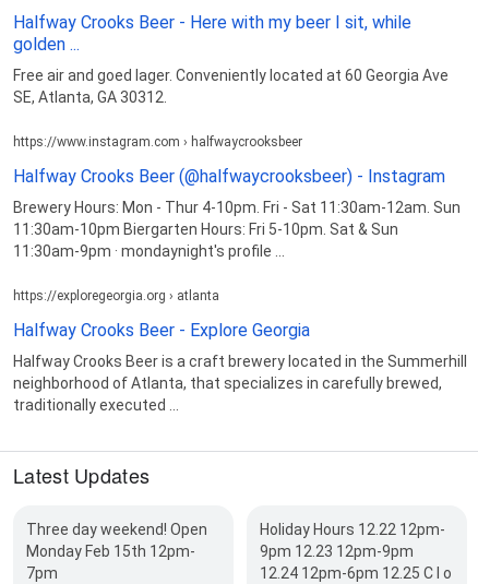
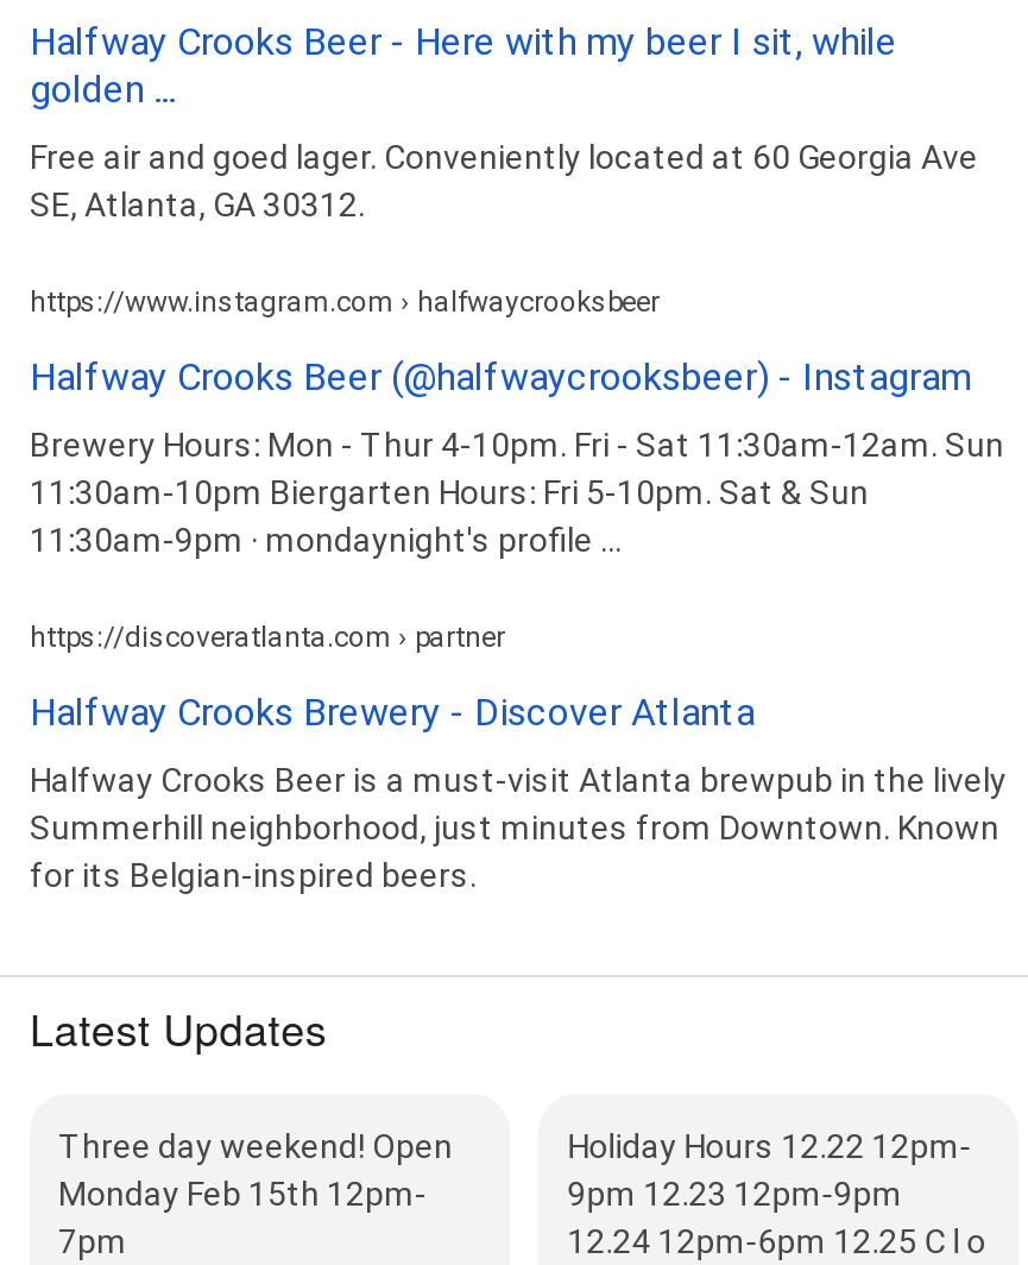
[13,288,219,303] https://exploregeorgia.org › atlanta -> [30,620,505,653] https://discoveratlanta.com › partner
[13,320,310,340] Halfway Crooks Beer - Explore Georgia -> [30,689,755,734] Halfway Crooks Brewery - Discover Atlanta
[13,352,467,413] Halfway Crooks Beer is a craft brewery located in the Summerhill | neighborhood of Atlanta, that specializes in carefully brewed, | traditionally executed ... -> [30,760,1007,893] Halfway Crooks Beer is a must-visit Atlanta brewpub in the lively | Summerhill neighborhood, just minutes from Downtown. Known | for its Belgian-inspired beers.

